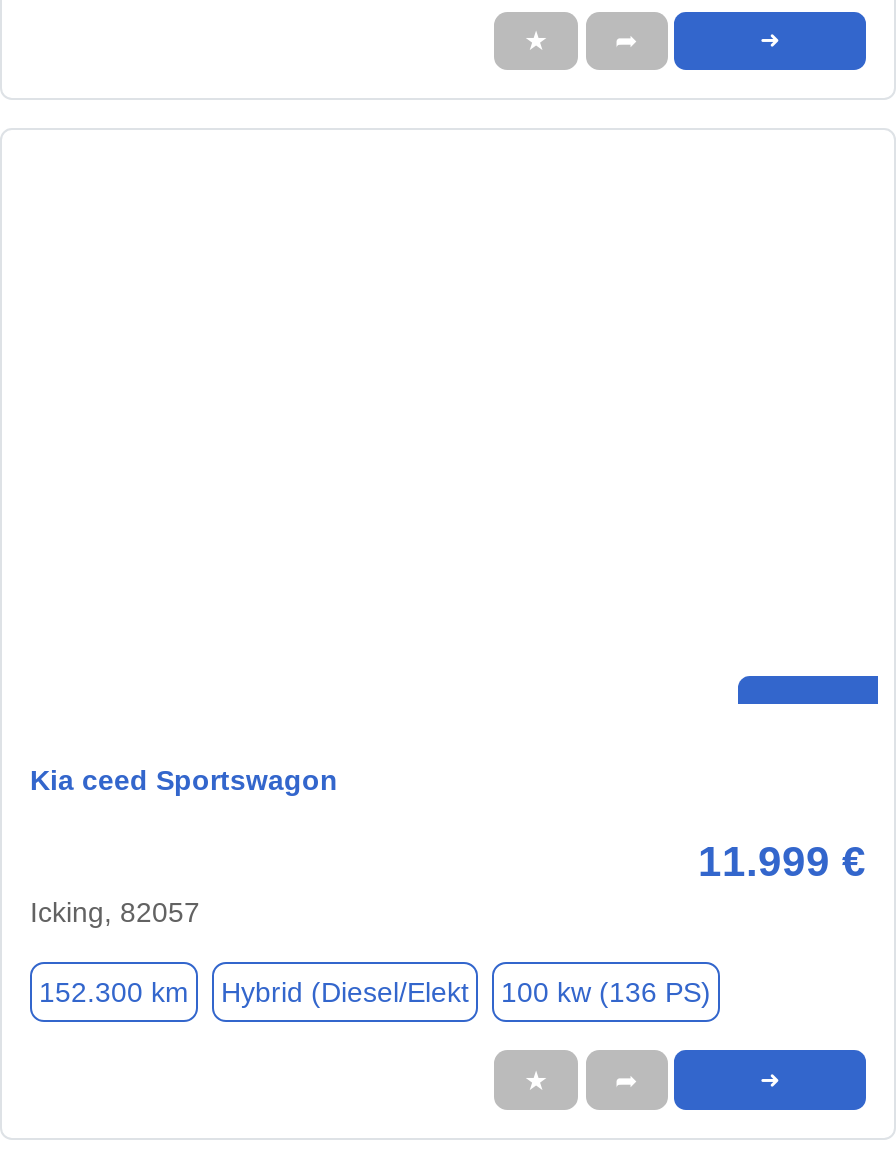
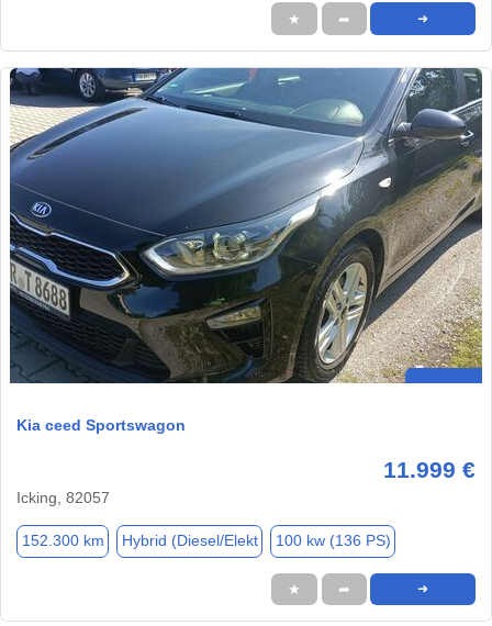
none -> [9,67,483,384] [image]

